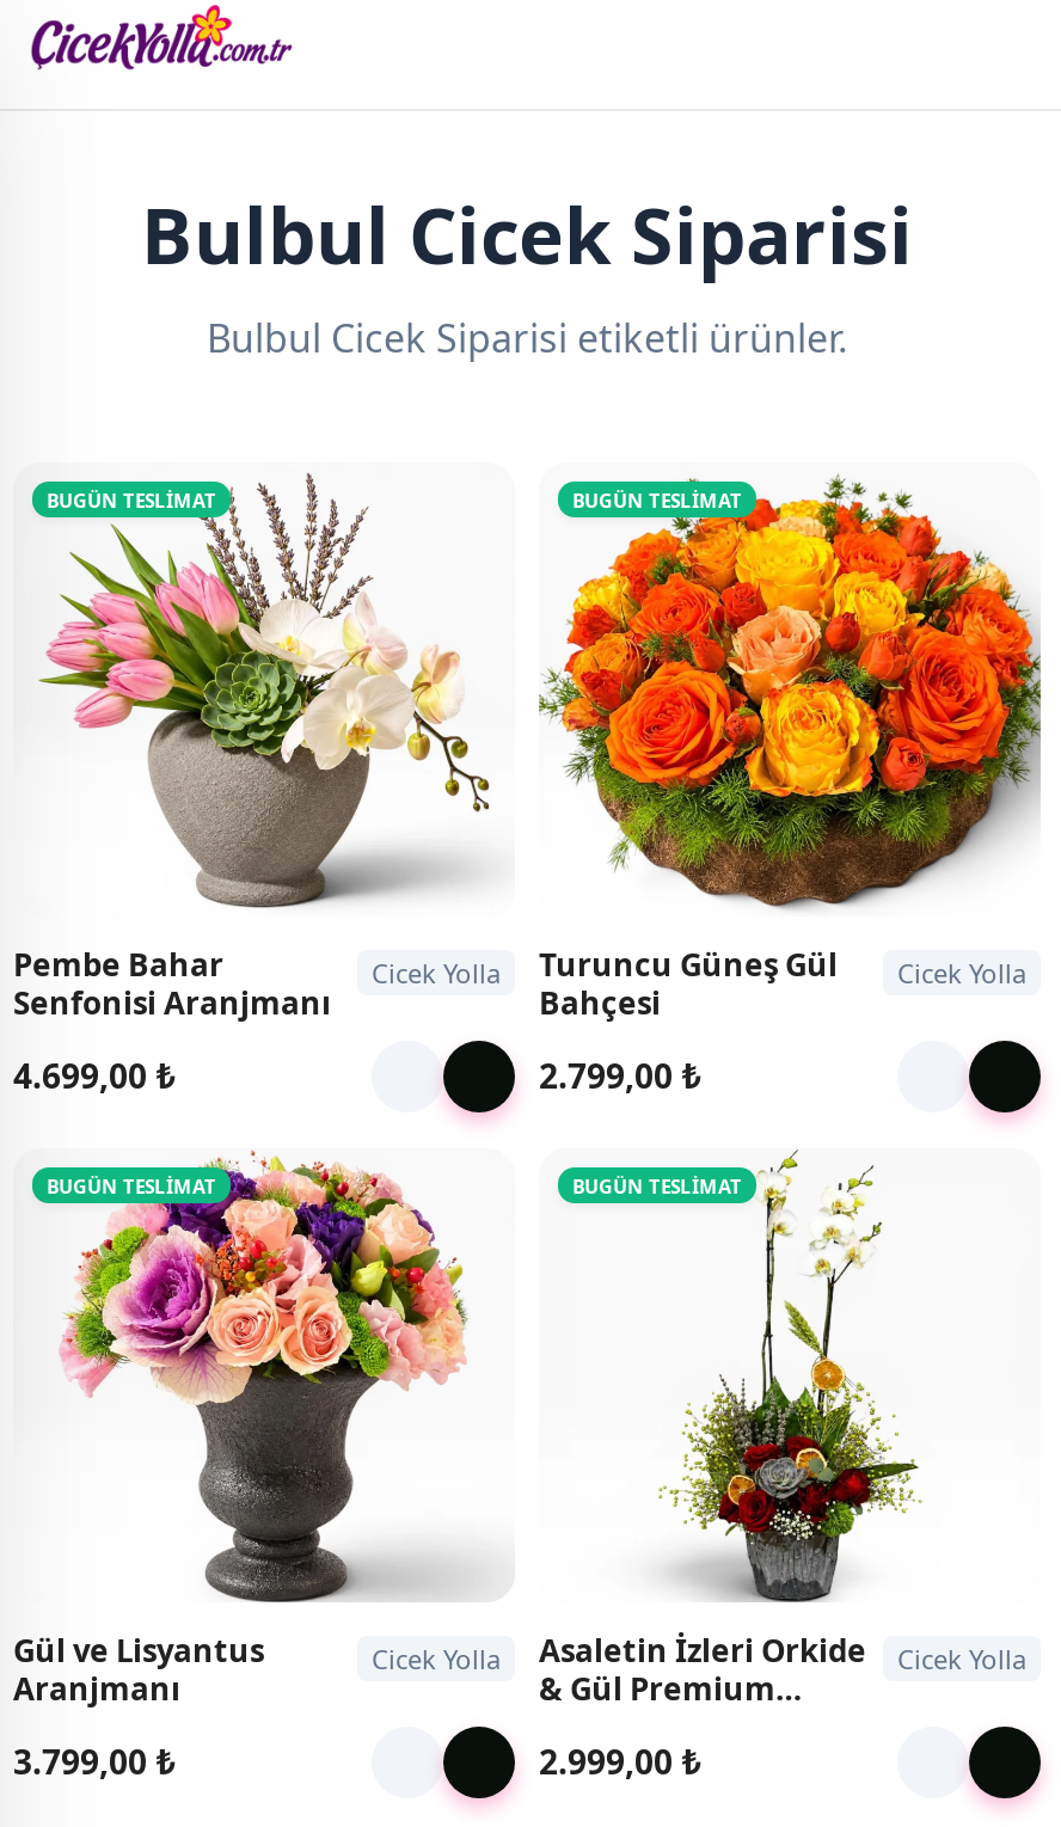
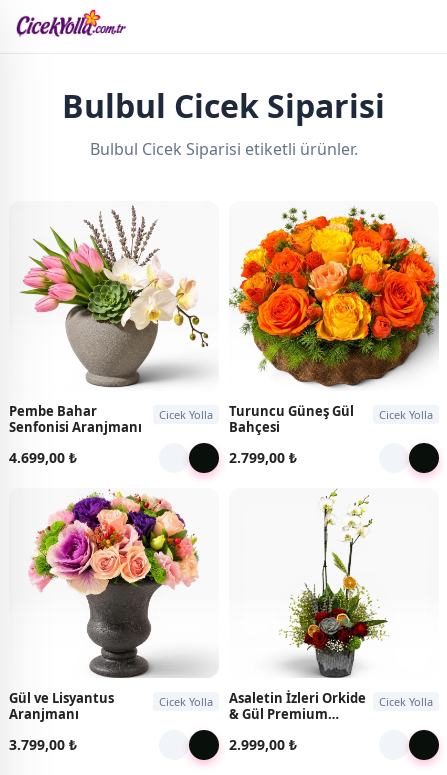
[47,487,216,513] BUGÜN TESLIMAT -> none
[572,487,742,513] BUGÜN TESLIMAT -> none
[47,1173,216,1199] BUGÜN TESLIMAT -> none
[572,1173,742,1199] BUGÜN TESLIMAT -> none

